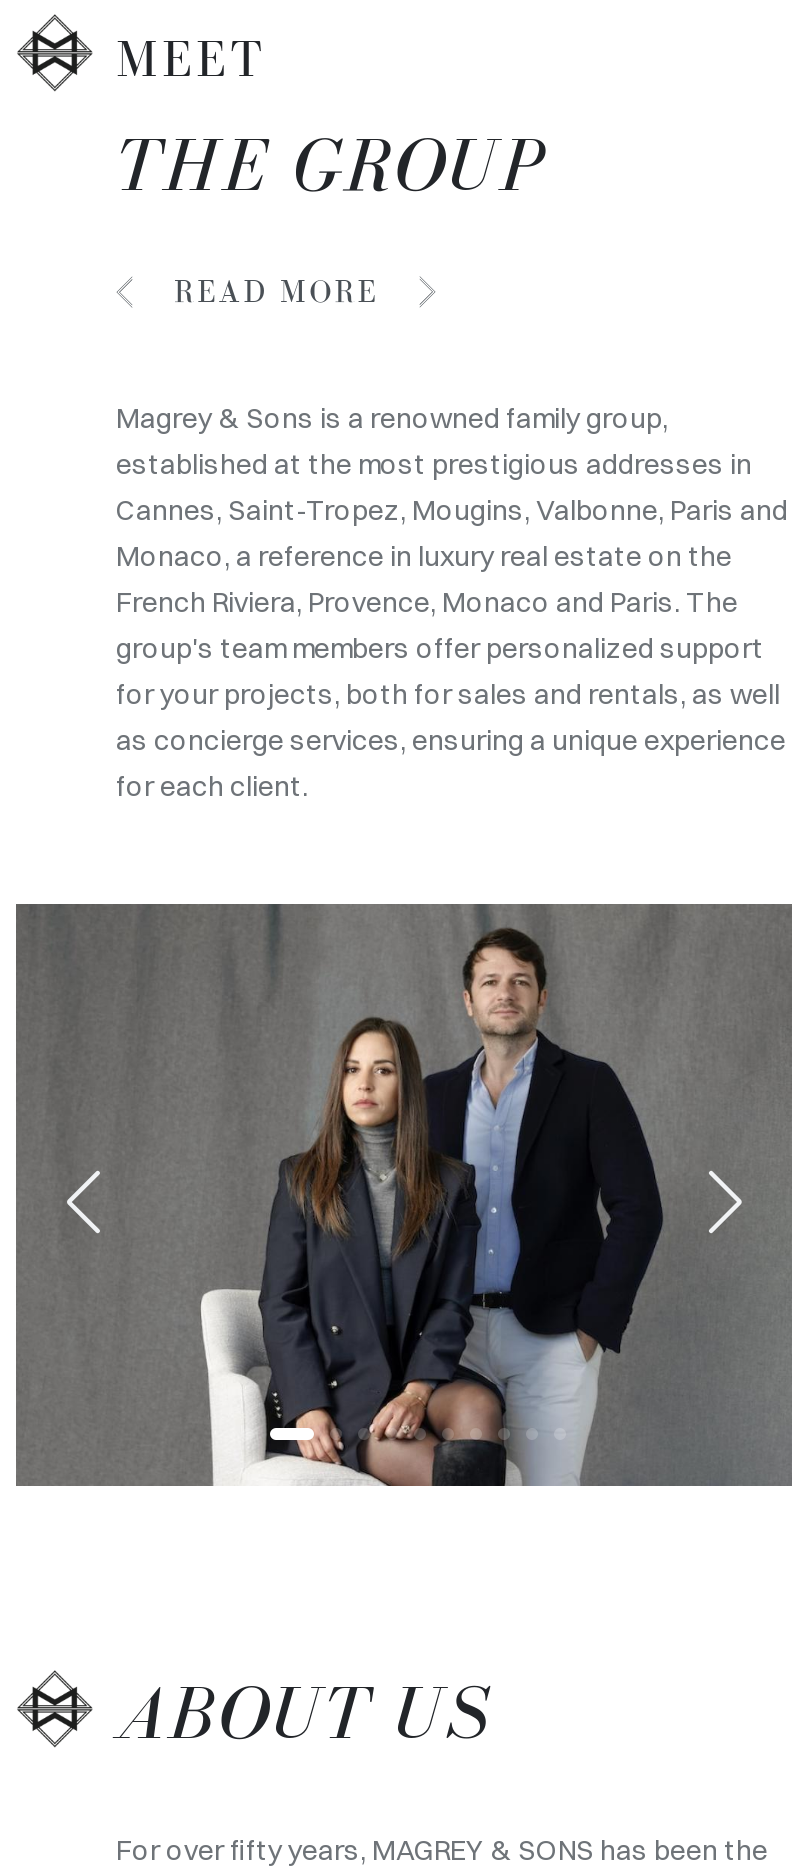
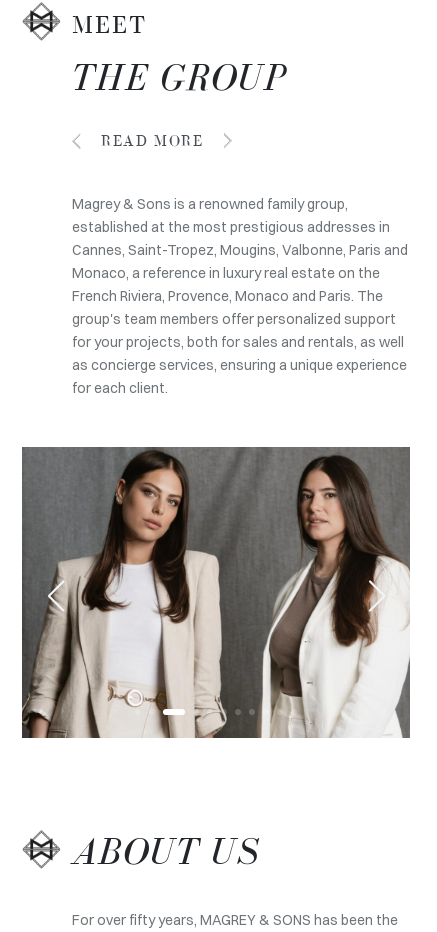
[16,908,794,1488] [image] -> [23,449,410,739] [image]

